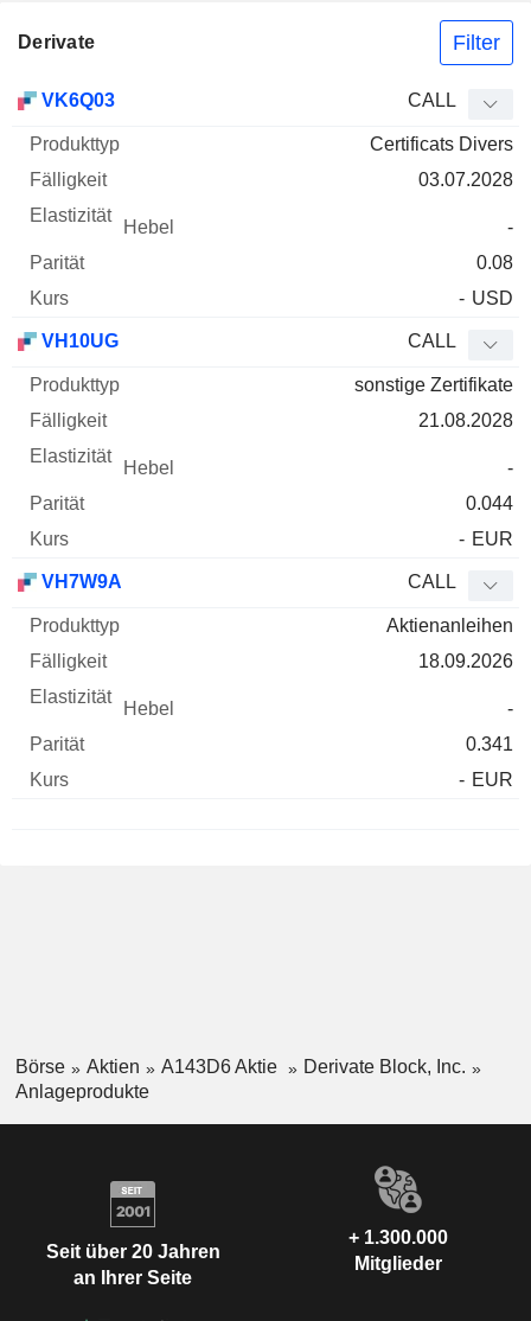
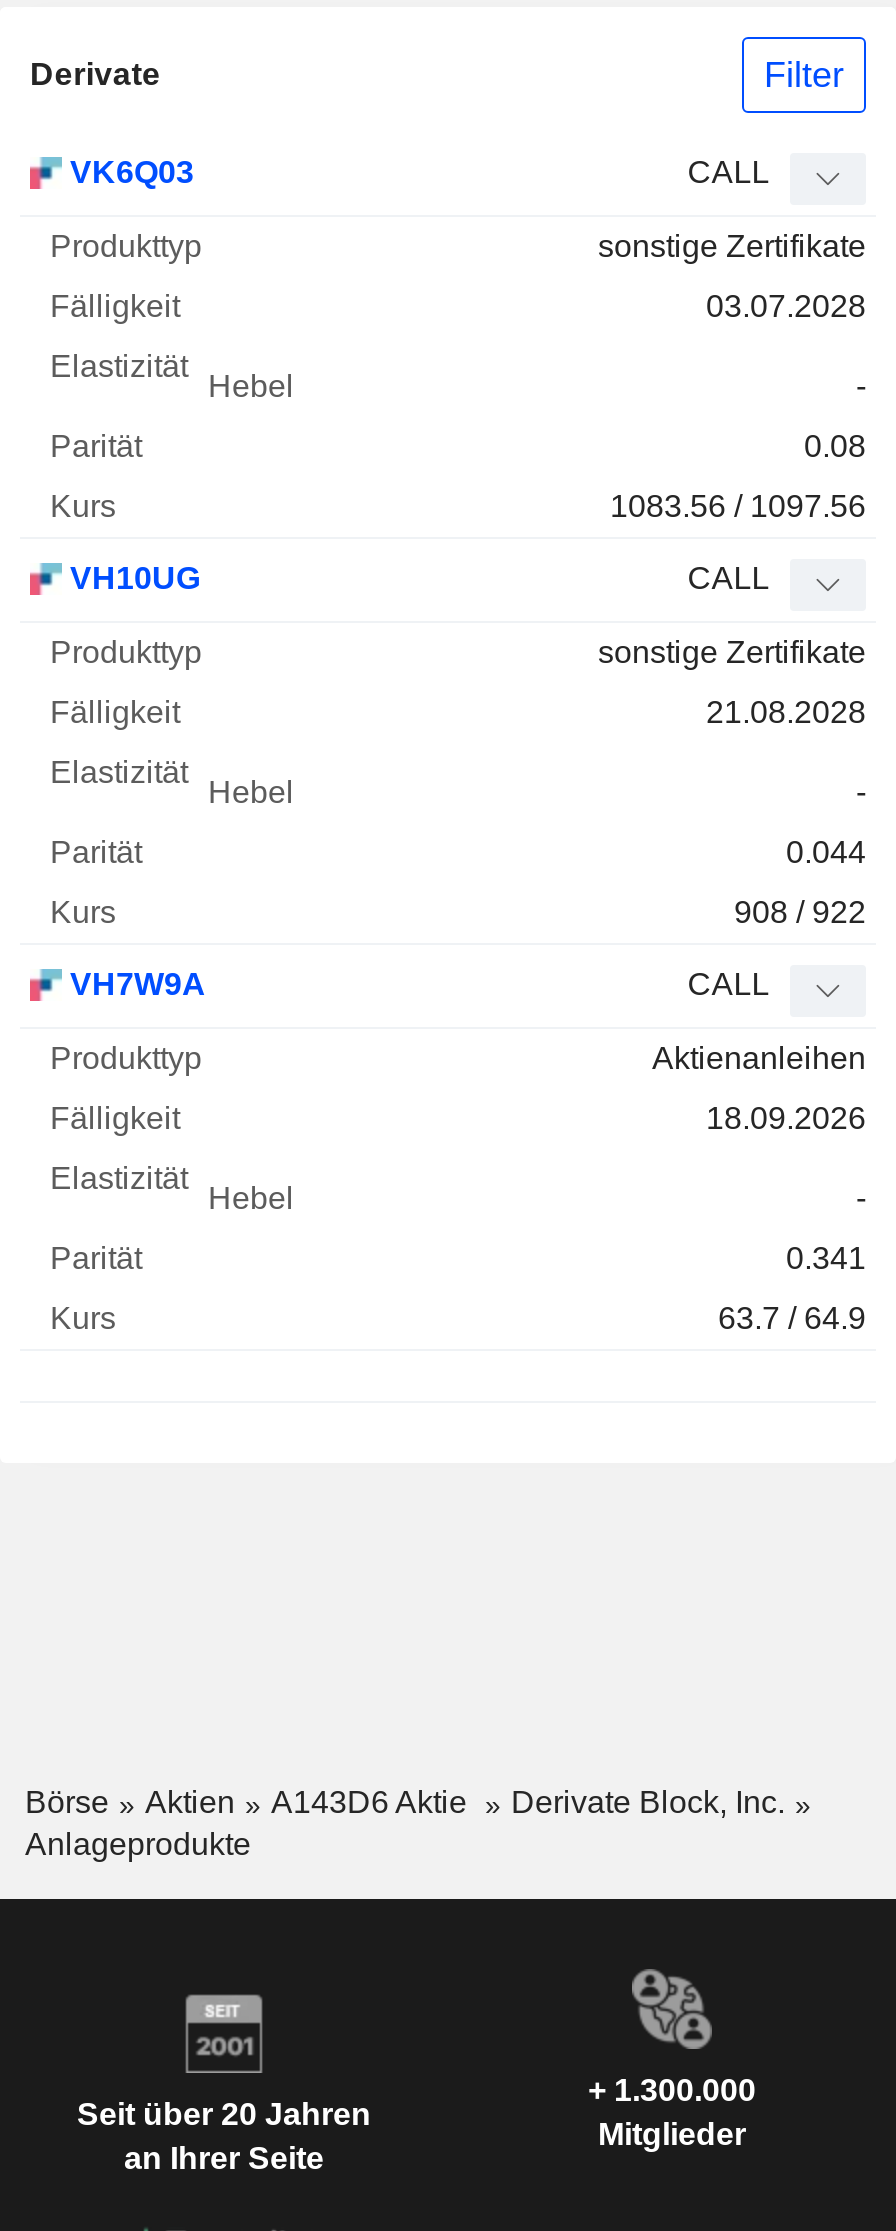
[370,134,513,154] Certificats Divers -> [598,229,866,263] sonstige Zertifikate
[459,288,513,309] - USD -> [610,489,866,523] 1083.56 / 1097.56
[459,529,513,549] - EUR -> [734,895,866,929] 908 / 922
[459,770,513,790] - EUR -> [718,1301,866,1335] 63.7 / 64.9

